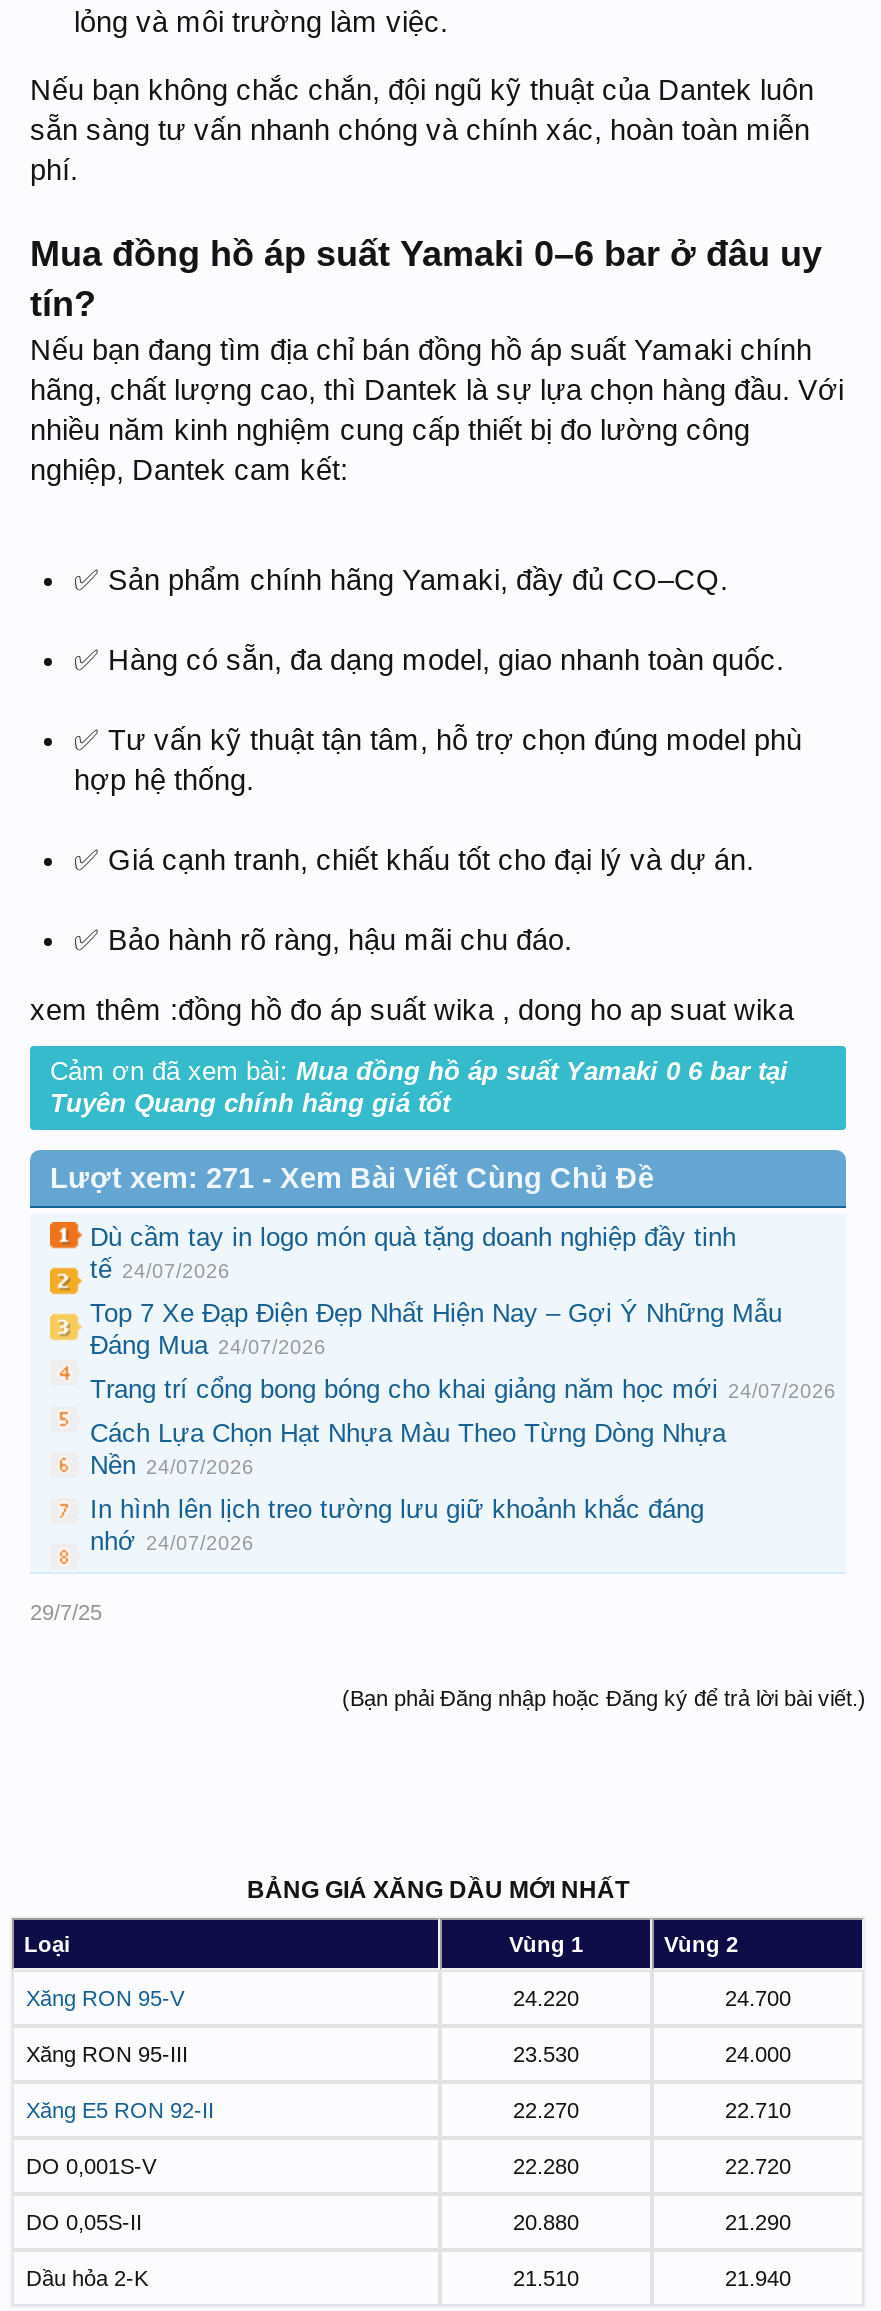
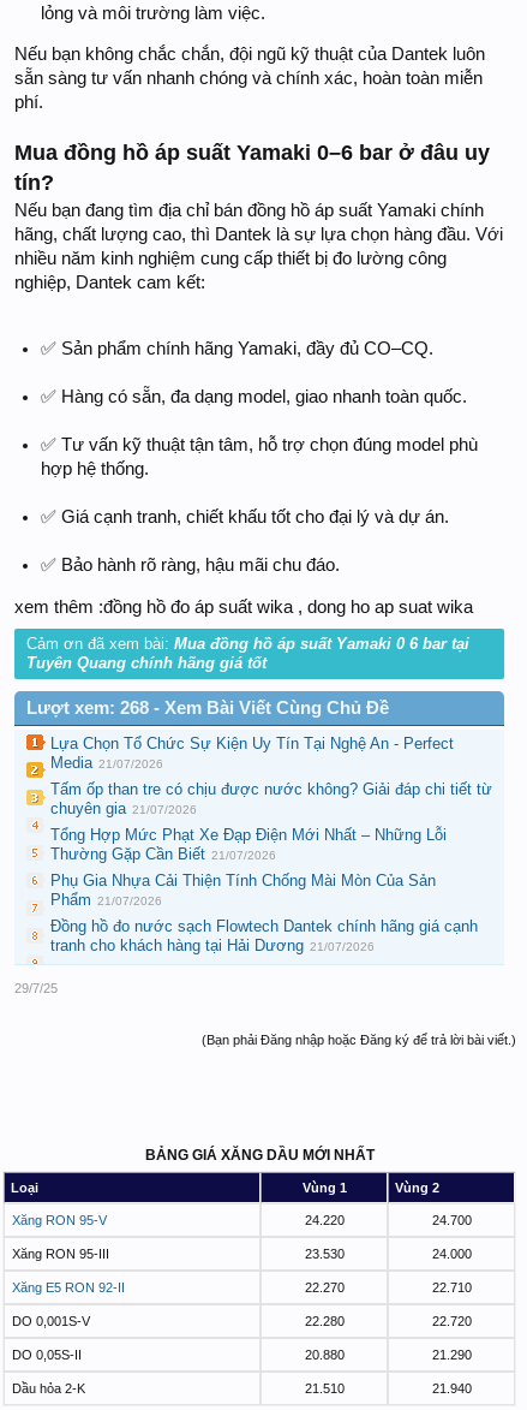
[50,1161,654,1193] Lượt xem: 271 - Xem Bài Viết Cùng Chủ Đề -> [26,698,389,717] Lượt xem: 268 - Xem Bài Viết Cùng Chủ Đề
[90,1221,736,1283] Dù cầm tay in logo món quà tặng doanh nghiệp đầy tinh | tế 24/07/2026 -> [50,734,454,771] Lựa Chọn Tổ Chức Sự Kiện Uy Tín Tại Nghệ An - Perfect | Media 21/07/2026
[90,1297,782,1359] Top 7 Xe Đạp Điện Đẹp Nhất Hiện Nay – Gợi Ý Những Mẫu | Đáng Mua 24/07/2026 -> [50,780,492,817] Tấm ốp than tre có chịu được nước không? Giải đáp chi tiết từ | chuyên gia 21/07/2026
[90,1373,836,1403] Trang trí cổng bong bóng cho khai giảng năm học mới 24/07/2026 -> [50,825,447,863] Tổng Hợp Mức Phạt Xe Đạp Điện Mới Nhất – Những Lỗi | Thường Gặp Cần Biết 21/07/2026
[90,1417,726,1479] Cách Lựa Chọn Hạt Nhựa Màu Theo Từng Dòng Nhựa | Nền 24/07/2026 -> [50,871,436,908] Phụ Gia Nhựa Cải Thiện Tính Chống Mài Mòn Của Sản | Phẩm 21/07/2026
[90,1493,704,1555] In hình lên lịch treo tường lưu giữ khoảnh khắc đáng | nhớ 24/07/2026 -> [50,917,478,954] Đồng hồ đo nước sạch Flowtech Dantek chính hãng giá cạnh | tranh cho khách hàng tại Hải Dương 21/07/2026

